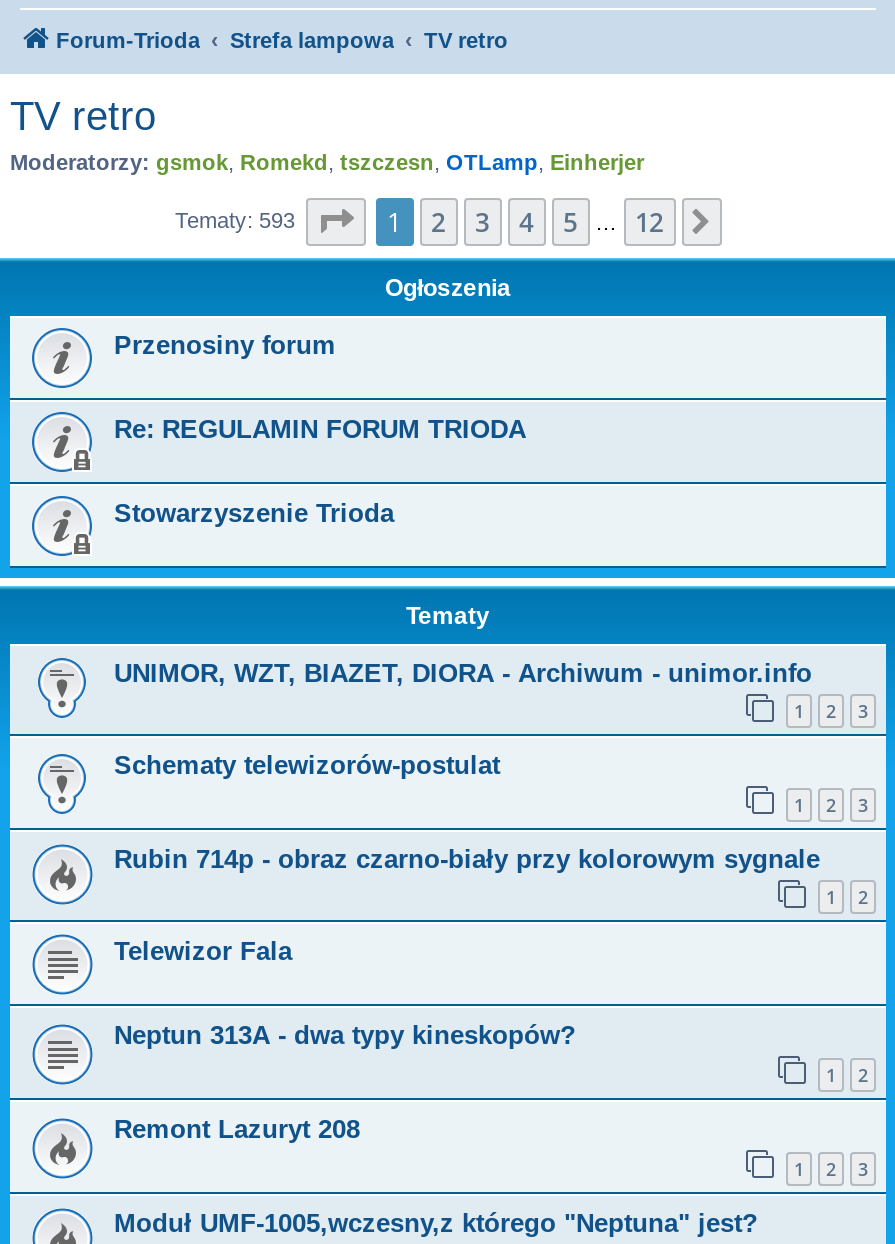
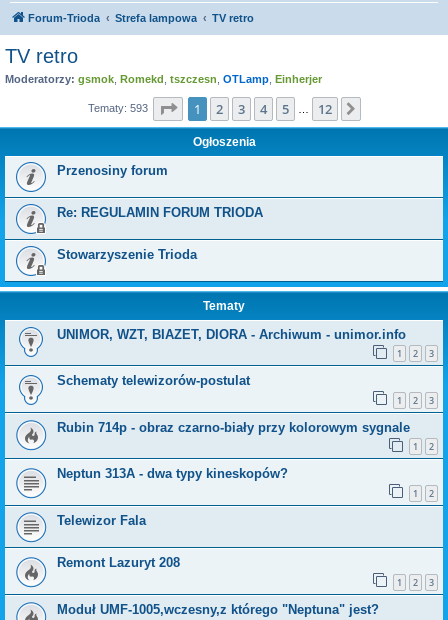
moved [114,937,292,967] -> [57,513,146,528]: Telewizor Fala
moved [114,1021,868,1088] -> [57,466,434,500]: Neptun 313A - dwa typy kineskopów? | 1 | 2

